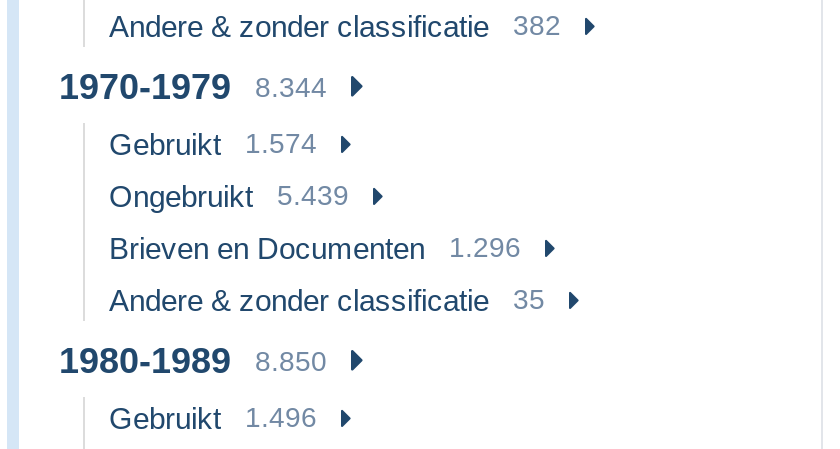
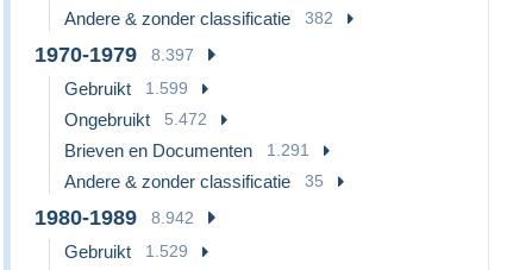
[59,67,327,107] 1970-1979 8.344 -> [35,43,194,66] 1970-1979 8.397
[109,127,317,161] Gebruikt 1.574 -> [64,78,188,99] Gebruikt 1.599
[109,179,349,213] Ongebruikt 5.439 -> [64,109,207,130] Ongebruikt 5.472
[109,231,521,265] Brieven en Documenten 1.296 -> [64,140,309,160] Brieven en Documenten 1.291
[59,341,327,381] 1980-1989 8.850 -> [35,206,194,229] 1980-1989 8.942
[109,401,317,435] Gebruikt 1.496 -> [64,241,188,262] Gebruikt 1.529

